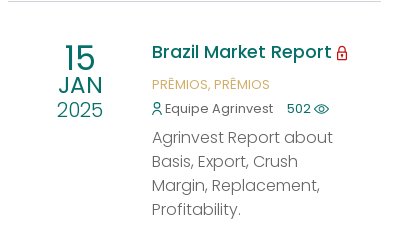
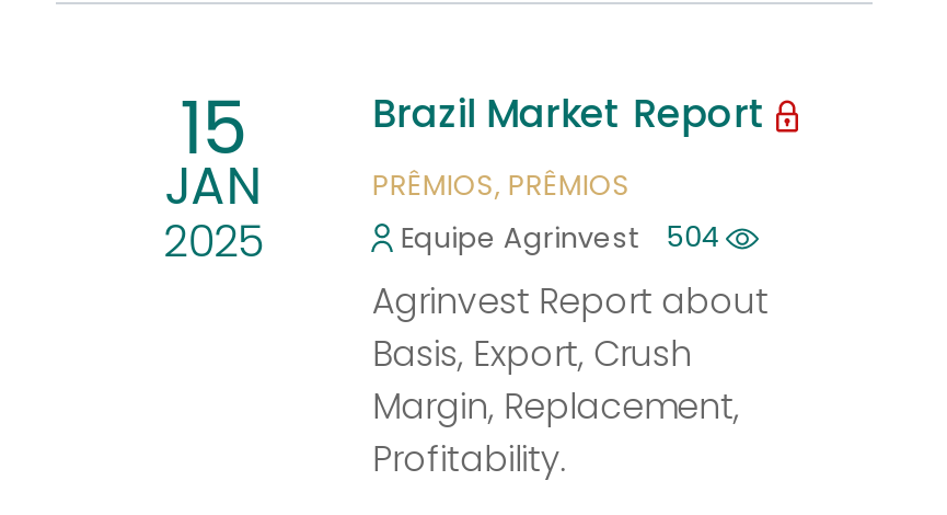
[165,100,314,117] Equipe Agrinvest 502 -> [400,219,726,256] Equipe Agrinvest 504

